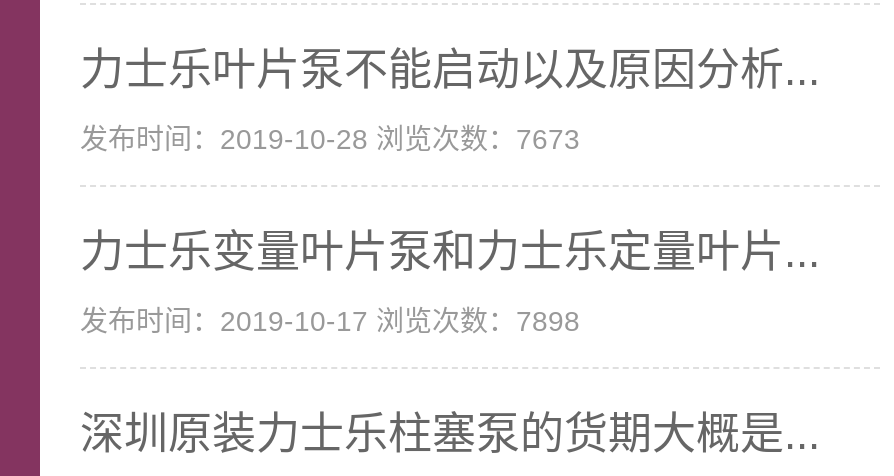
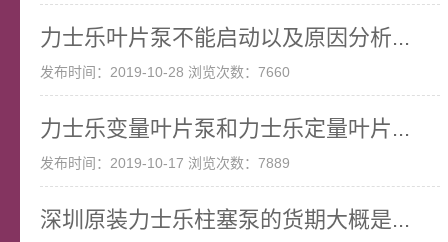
[80,123,580,155] 发布时间：2019-10-28 浏览次数：7673 -> [40,64,290,80] 发布时间：2019-10-28 浏览次数：7660
[80,305,580,337] 发布时间：2019-10-17 浏览次数：7898 -> [40,155,290,171] 发布时间：2019-10-17 浏览次数：7889

